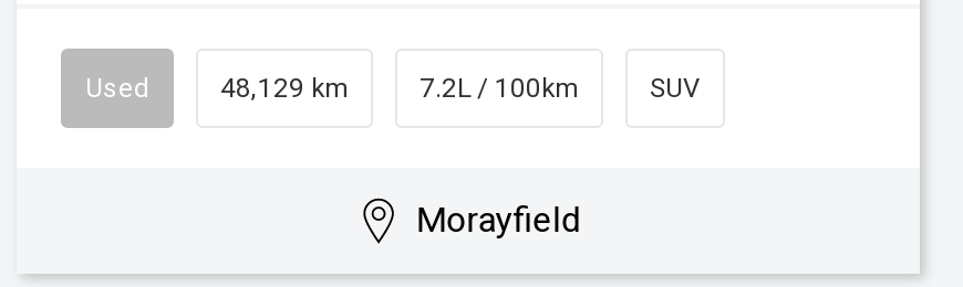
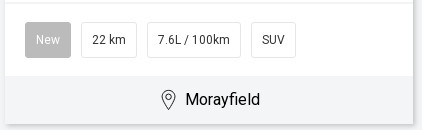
[85,73,579,104] Used | 48,129 km | 7.2L / 100km -> [36,33,230,47] New | 22 km | 7.6L / 100km

